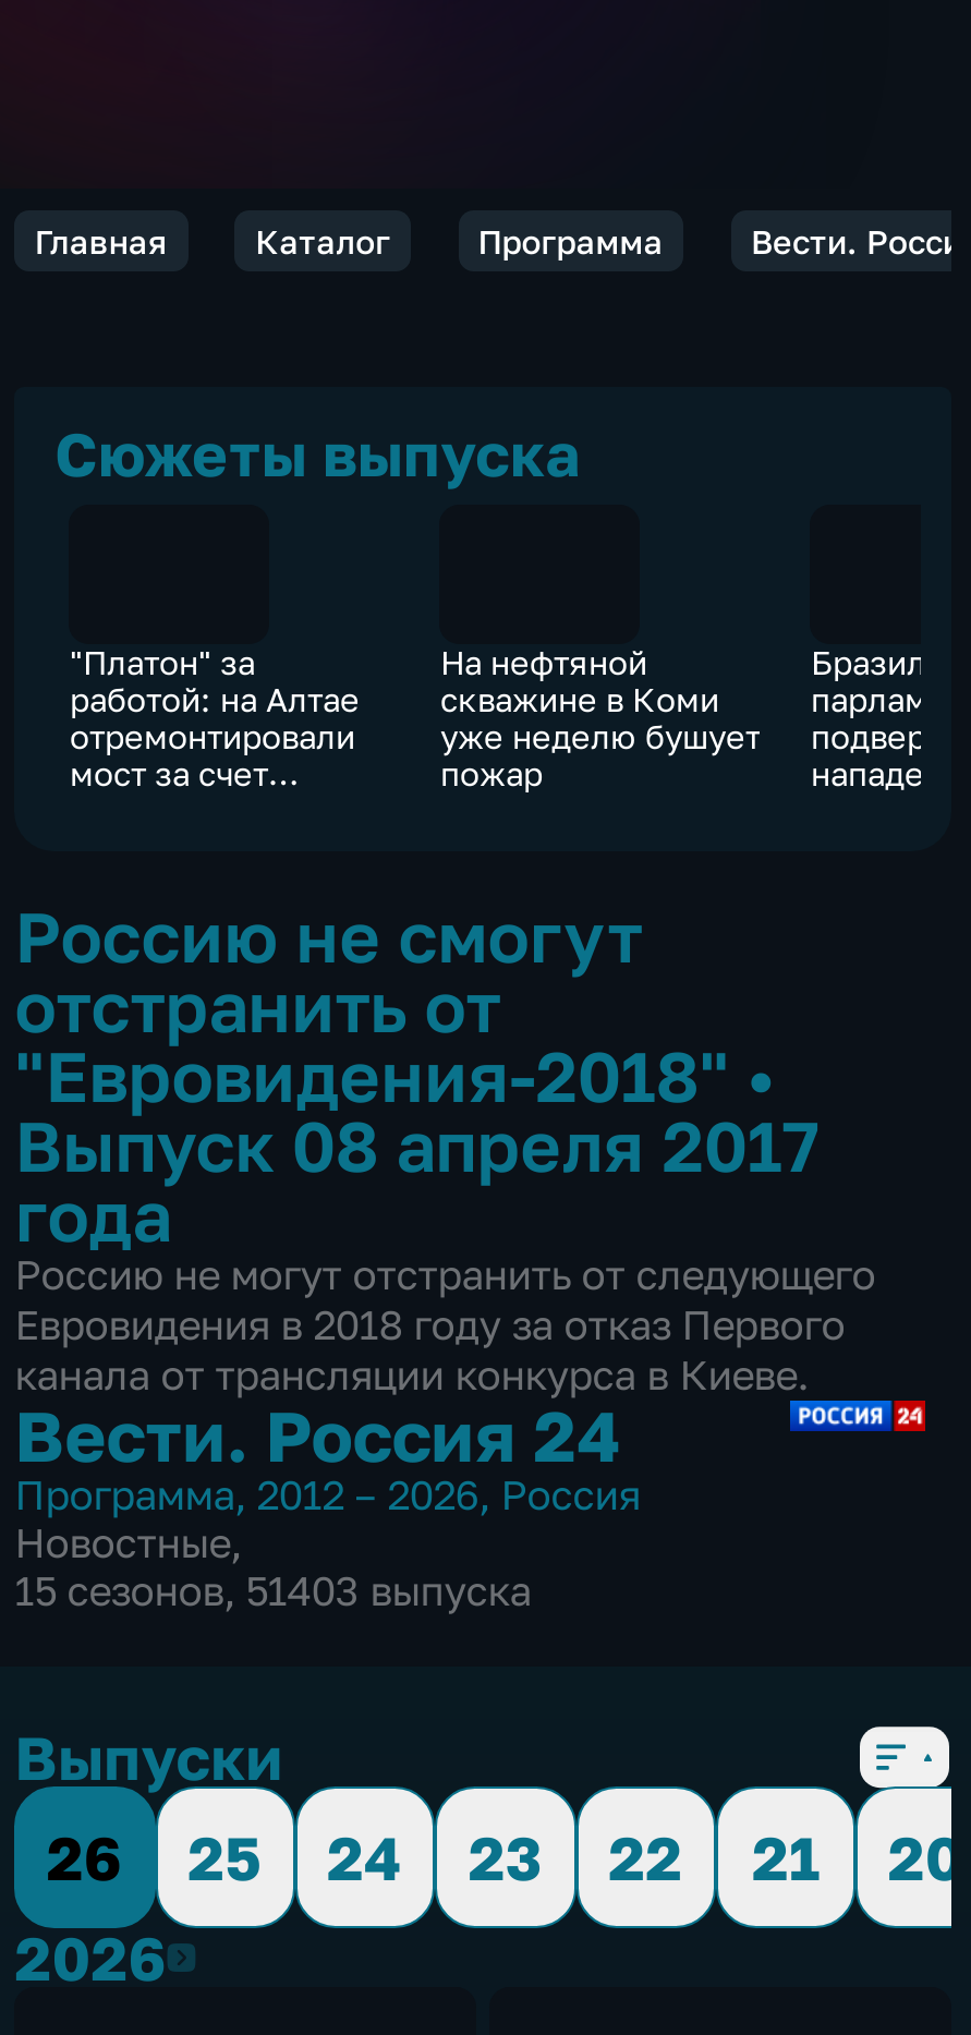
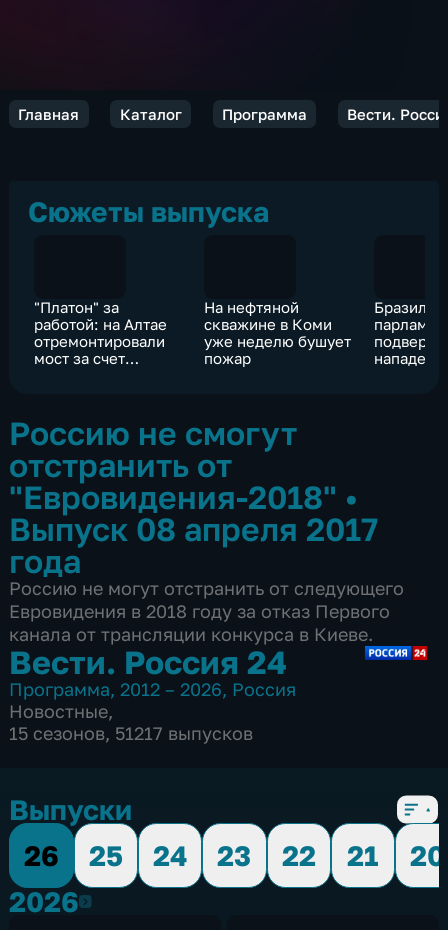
[15,1567,531,1614] 15 сезонов, 51403 выпуска -> [9,722,253,744] 15 сезонов, 51217 выпусков

